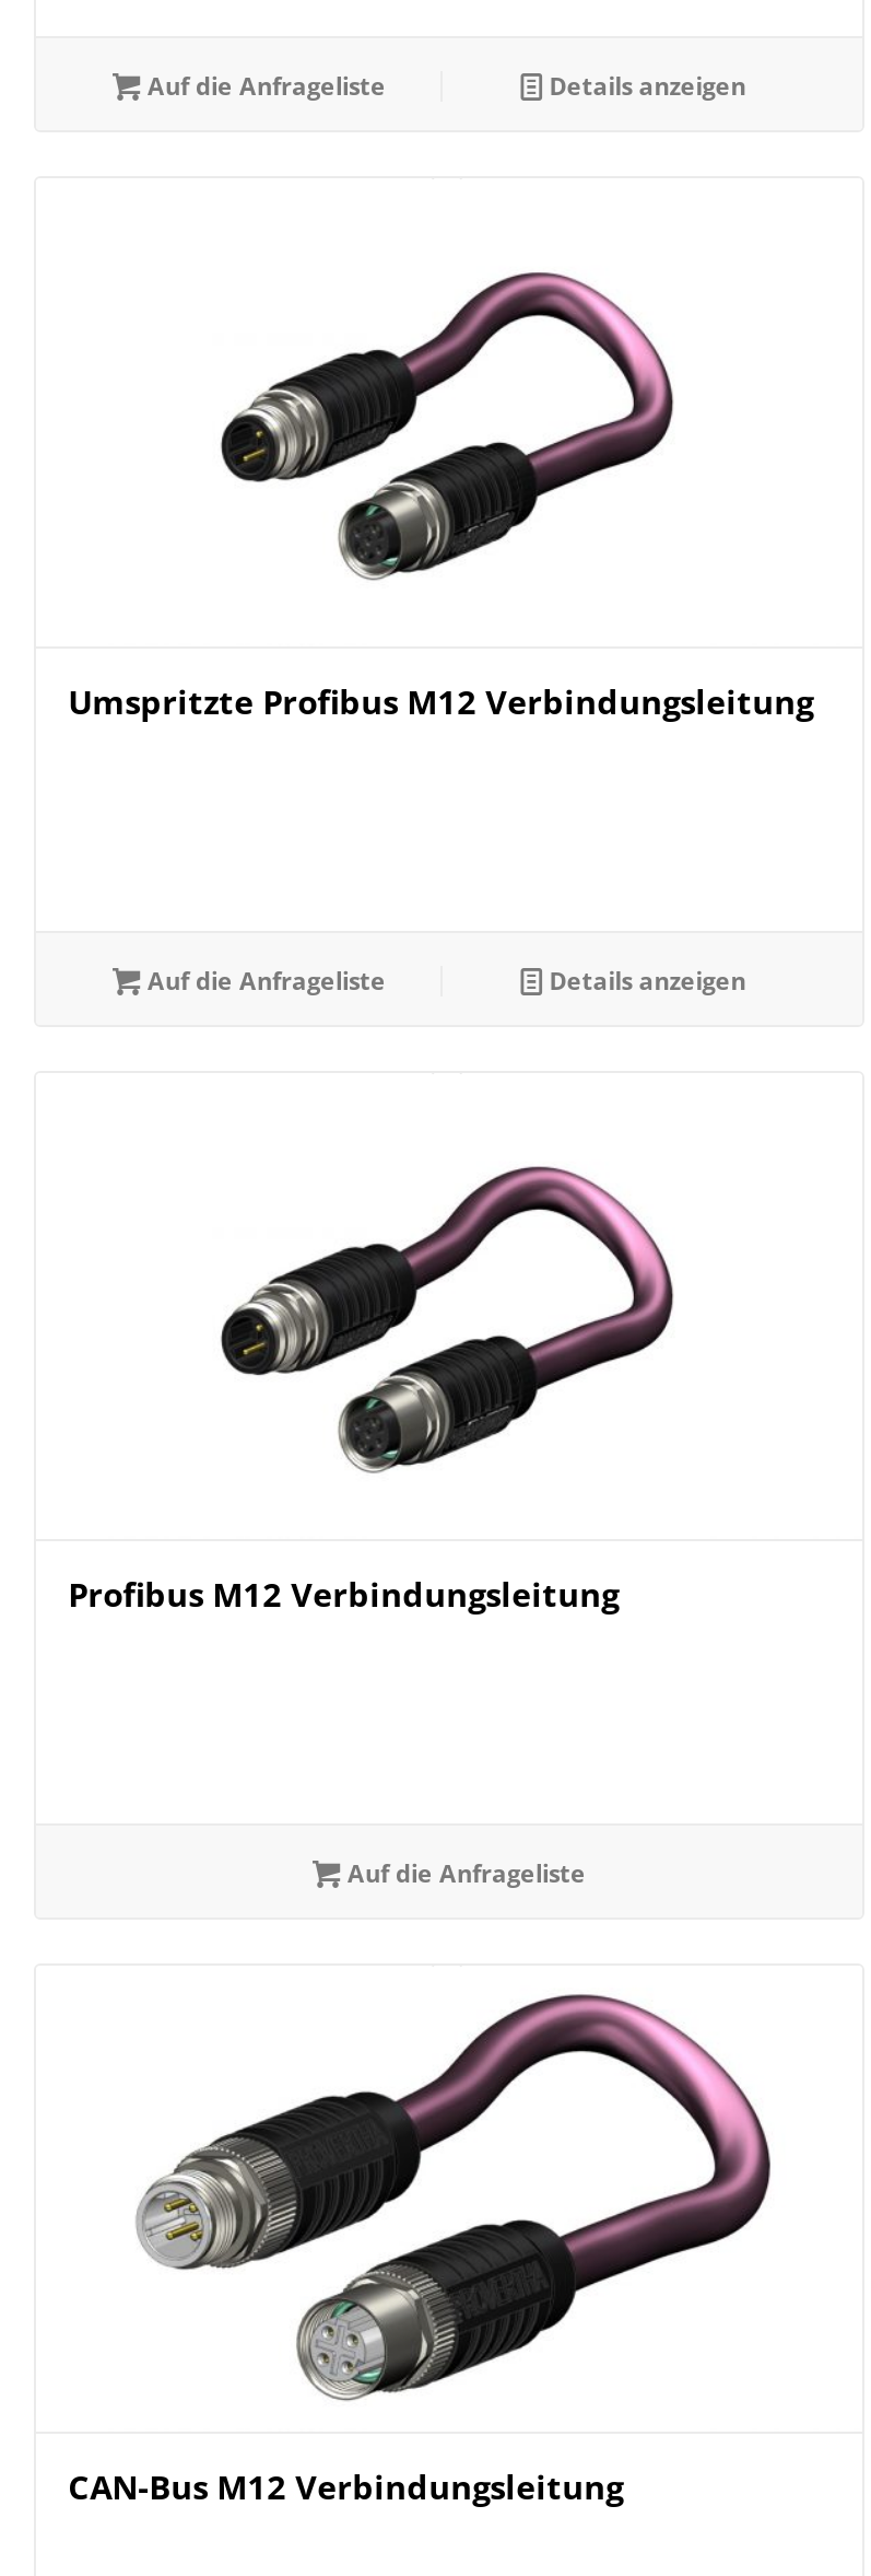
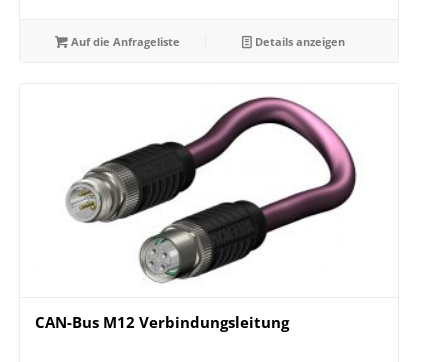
[220,270,674,581] [image] -> none
[68,678,813,722] Umspritzte Profibus M12 Verbindungsleitung -> none
[141,963,746,995] Auf die Anfrageliste | Details anzeigen -> none
[220,1165,674,1473] [image] -> none
[68,1572,619,1615] Profibus M12 Verbindungsleitung -> none
[341,1856,586,1889] Auf die Anfrageliste -> none

